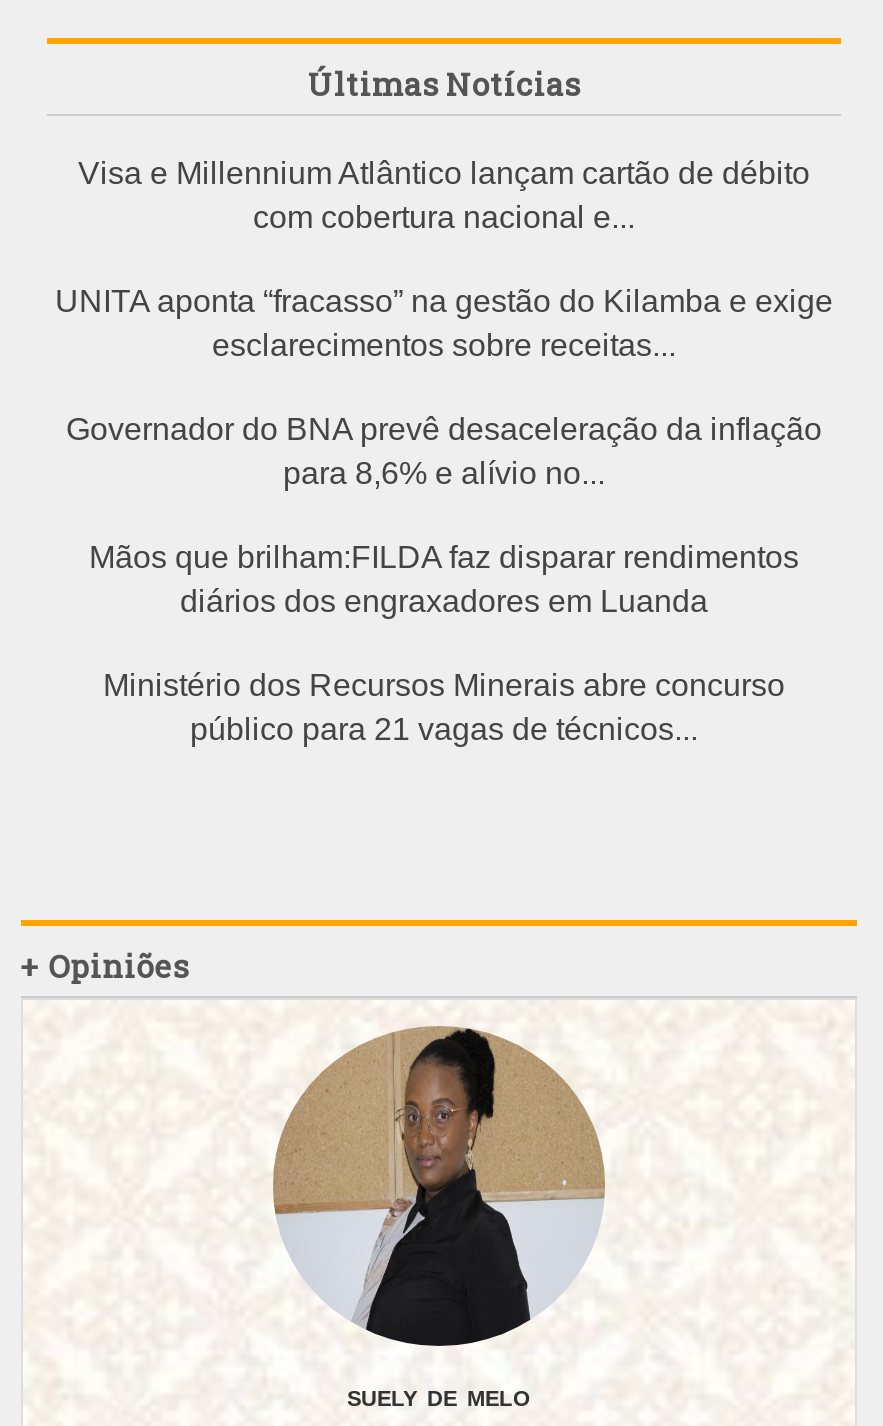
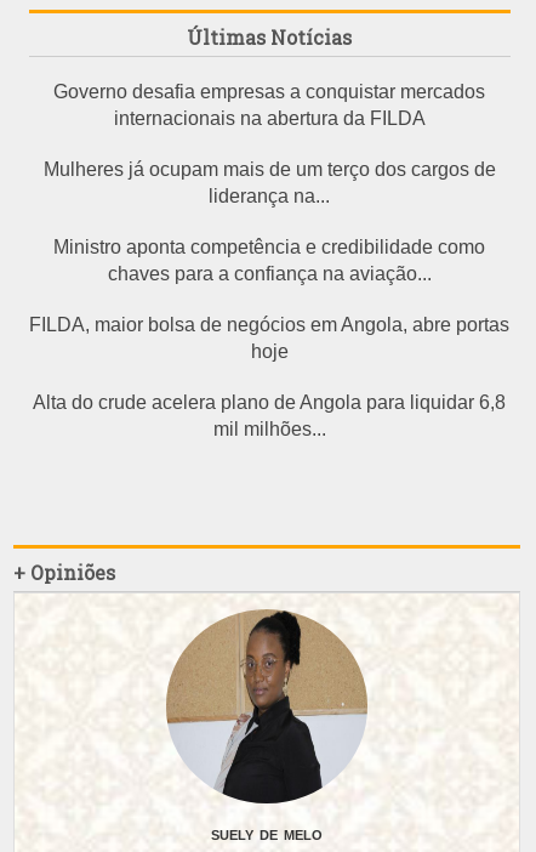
[78,157,810,235] Visa e Millennium Atlântico lançam cartão de débito | com cobertura nacional e... -> [54,82,486,129] Governo desafia empresas a conquistar mercados | internacionais na abertura da FILDA
[55,285,833,363] UNITA aponta “fracasso” na gestão do Kilamba e exige | esclarecimentos sobre receitas... -> [44,159,496,207] Mulheres já ocupam mais de um terço dos cargos de | liderança na...
[66,413,822,491] Governador do BNA prevê desaceleração da inflação | para 8,6% e alívio no... -> [54,237,486,284] Ministro aponta competência e credibilidade como | chaves para a confiança na aviação...
[89,541,799,619] Mãos que brilham:FILDA faz disparar rendimentos | diários dos engraxadores em Luanda -> [30,315,510,362] FILDA, maior bolsa de negócios em Angola, abre portas | hoje
[103,669,785,747] Ministério dos Recursos Minerais abre concurso | público para 21 vagas de técnicos... -> [33,393,506,440] Alta do crude acelera plano de Angola para liquidar 6,8 | mil milhões...

